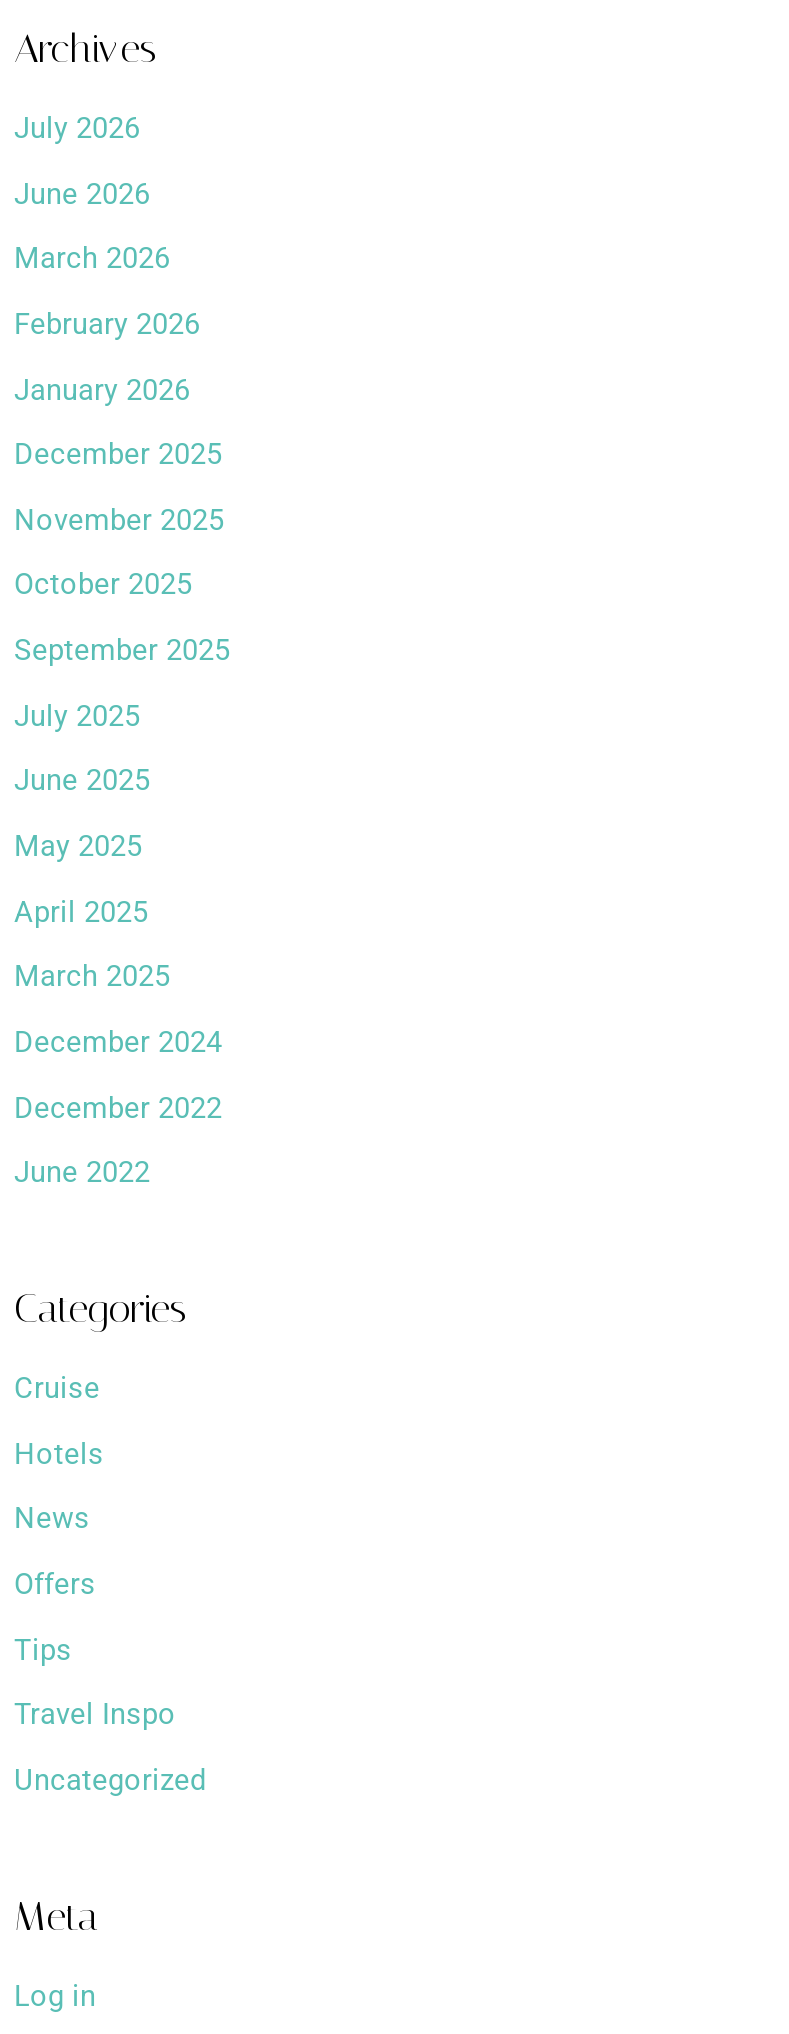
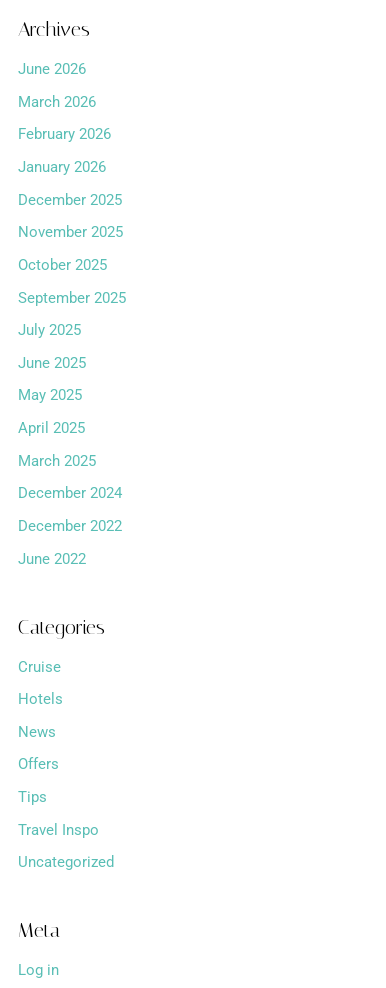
[14,110,140,146] July 2026 -> none

